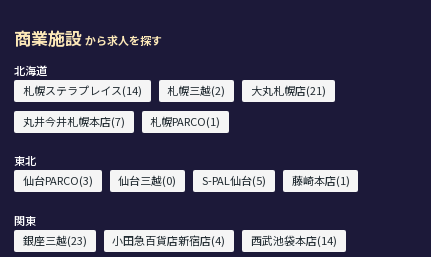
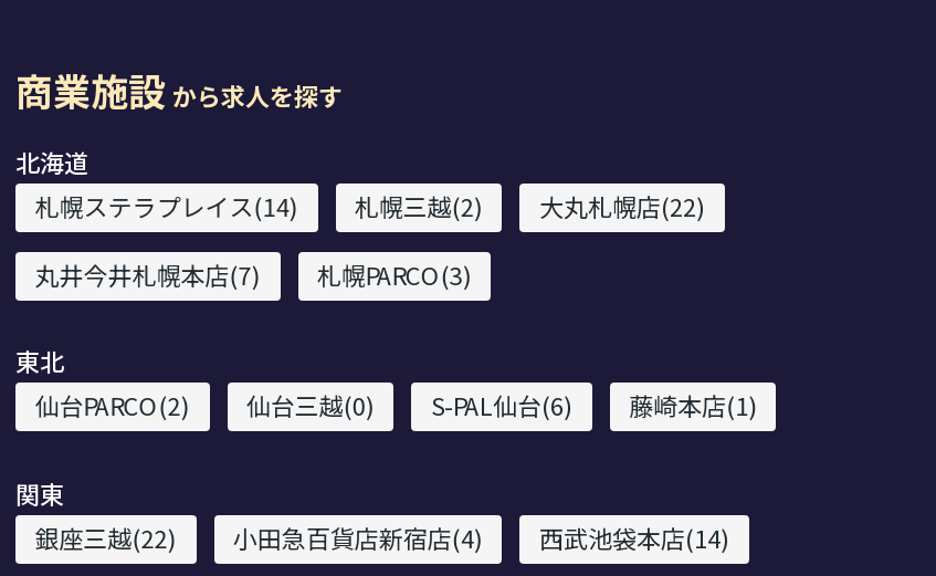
[23,82,326,98] 札幌ステラプレイス(14) 札幌三越(2) 大丸札幌店(21) -> [35,187,705,222] 札幌ステラプレイス(14) 札幌三越(2) 大丸札幌店(22)
[23,113,220,129] 丸井今井札幌本店(7) 札幌PARCO(1) -> [35,256,472,291] 丸井今井札幌本店(7) 札幌PARCO(3)
[23,172,93,188] 仙台PARCO(3) -> [35,387,190,423] 仙台PARCO(2)
[202,172,266,188] S-PAL仙台(5) -> [431,387,572,423] S-PAL仙台(6)
[23,232,337,248] 銀座三越(23) 小田急百貨店新宿店(4) 西武池袋本店(14) -> [35,519,729,555] 銀座三越(22) 小田急百貨店新宿店(4) 西武池袋本店(14)

